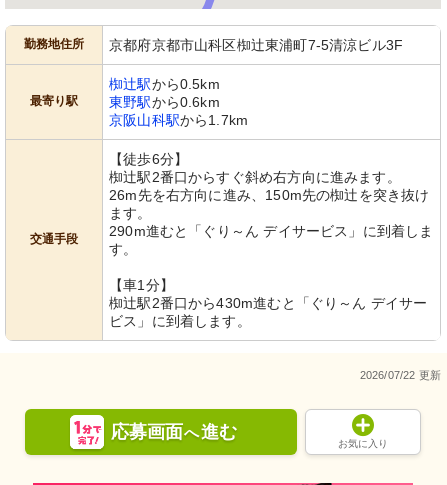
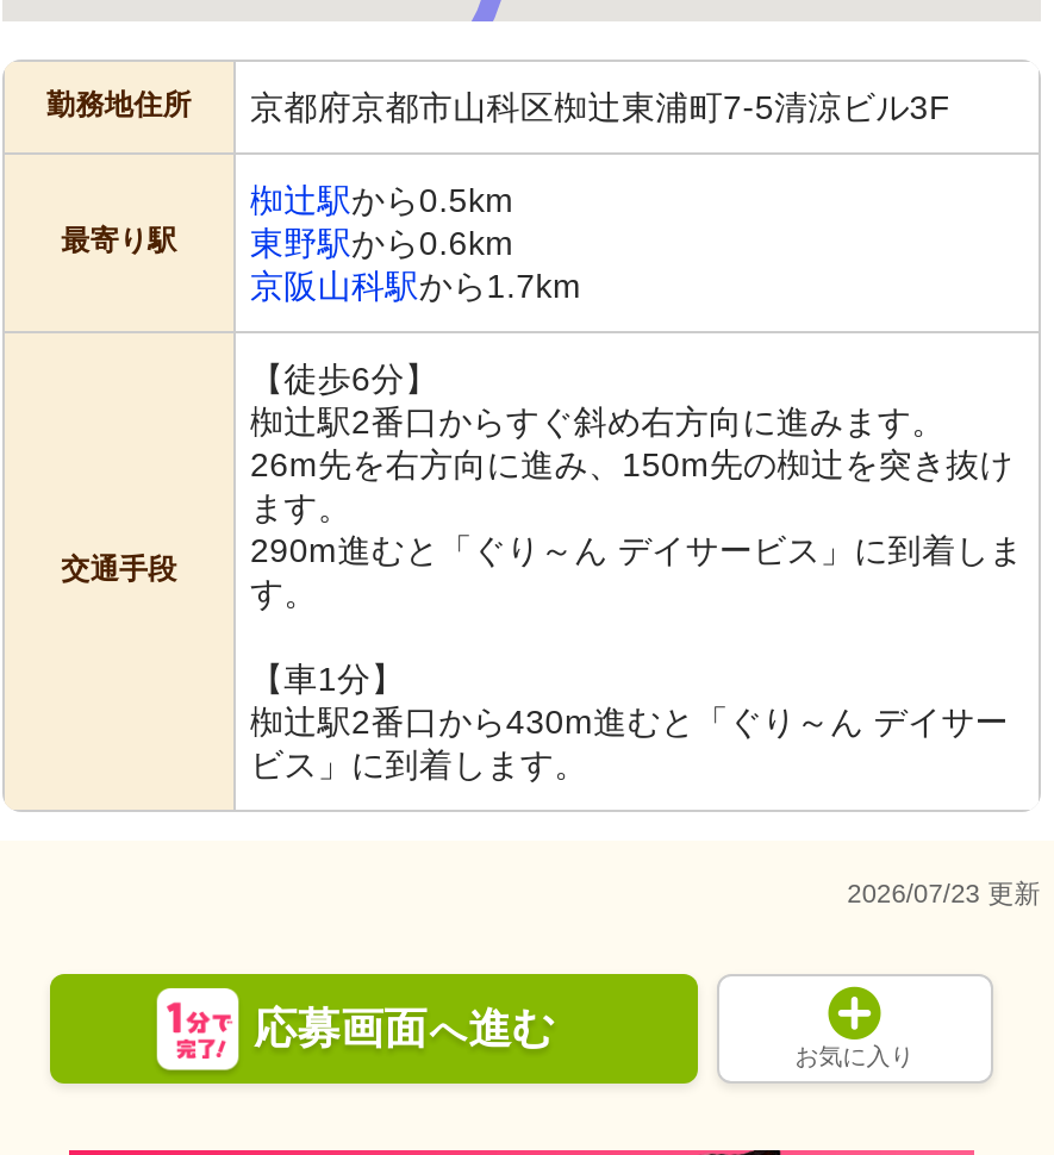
[360,369,441,381] 2026/07/22 更新 -> [847,879,1041,908] 2026/07/23 更新

